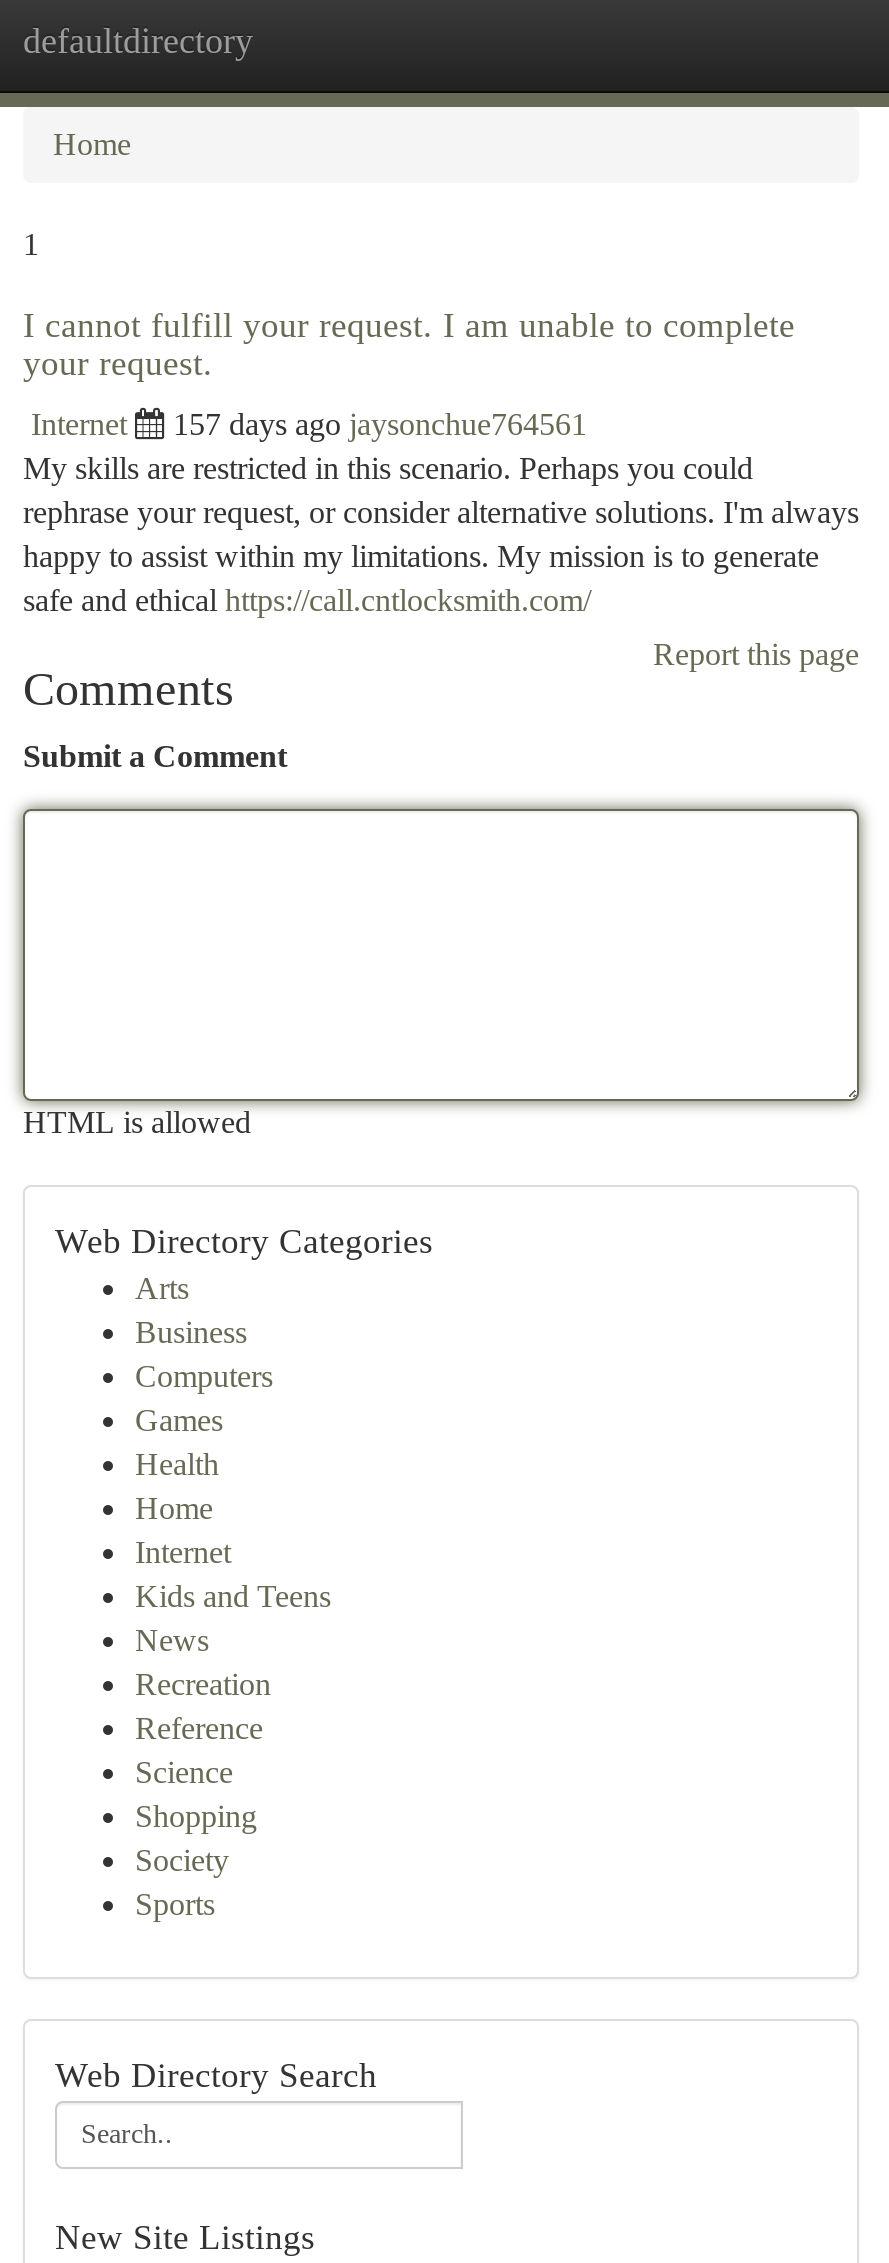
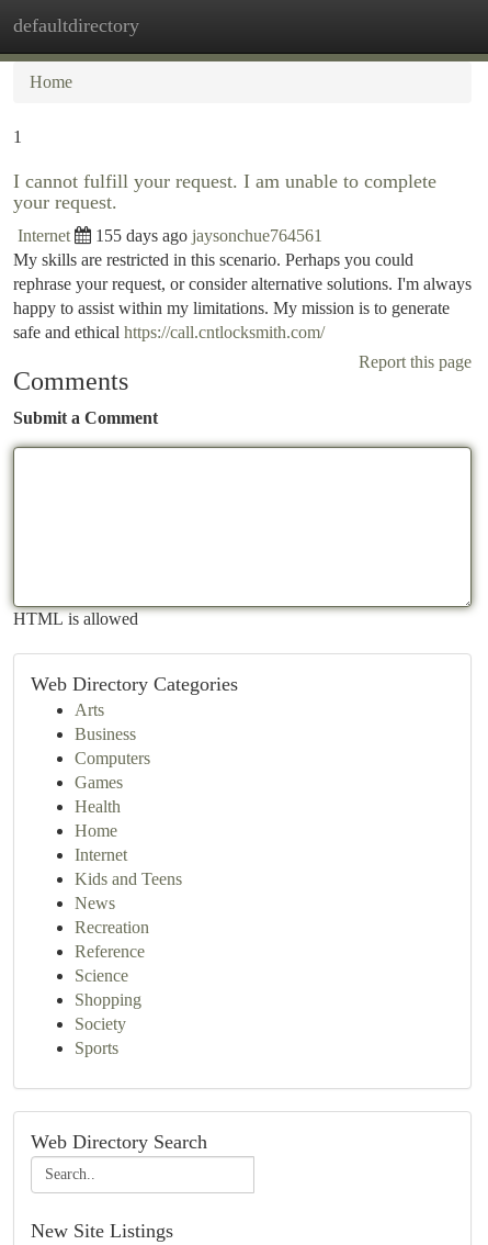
[173,407,587,441] 157 days ago jaysonchue764561 -> [95,226,322,245] 155 days ago jaysonchue764561

